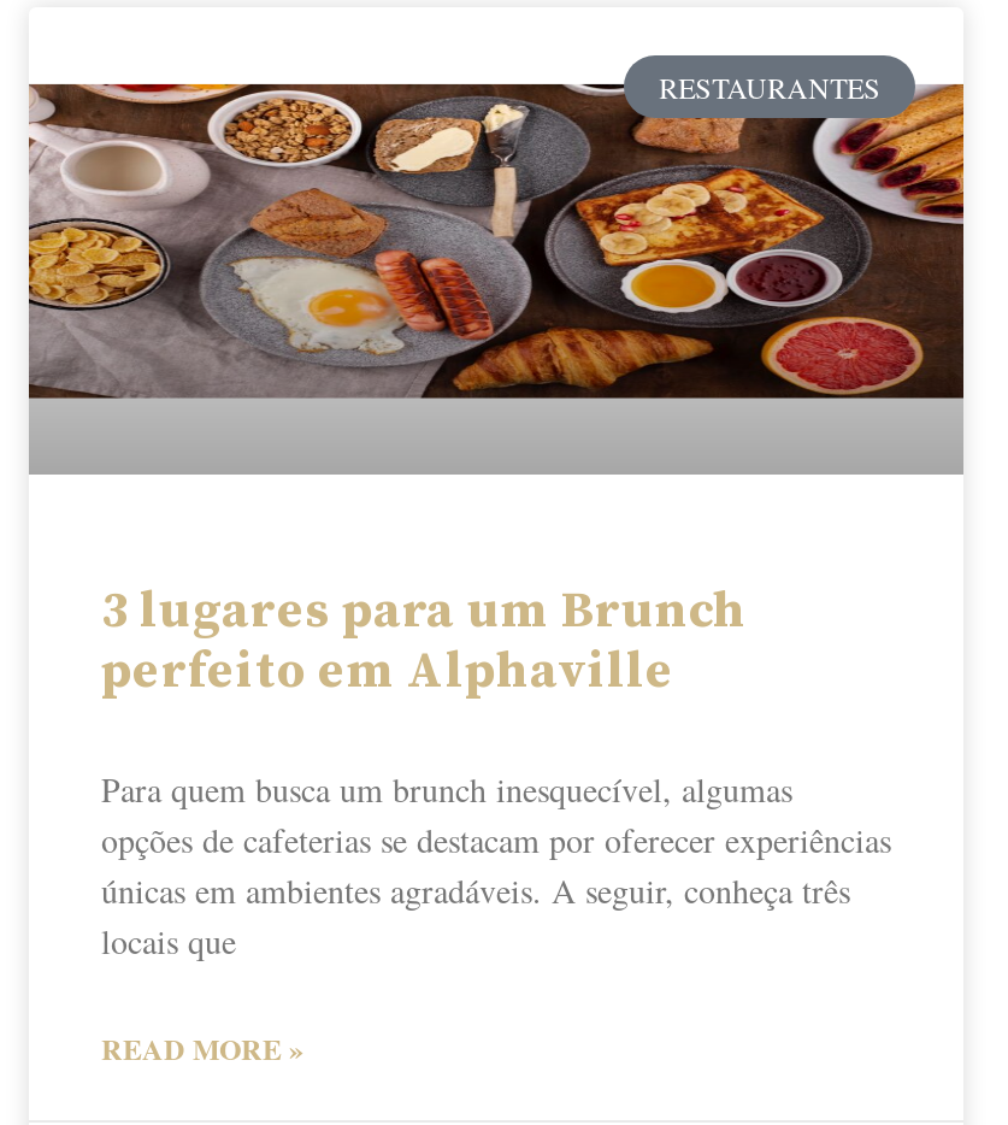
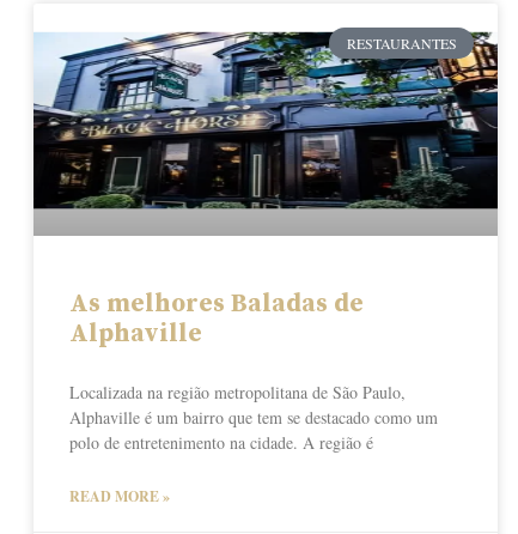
[26,65,966,419] [image] -> [33,31,499,210] [image]
[101,581,747,703] 3 lugares para um Brunch | perfeito em Alphaville -> [69,289,364,350] As melhores Baladas de | Alphaville
[101,766,891,964] Para quem busca um brunch inesquecível, algumas | opções de cafeterias se destacam por oferecer experiências | únicas em ambientes agradáveis. A seguir, conheça três | locais que -> [69,381,438,454] Localizada na região metropolitana de São Paulo, | Alphaville é um bairro que tem se destacado como um | polo de entretenimento na cidade. A região é

